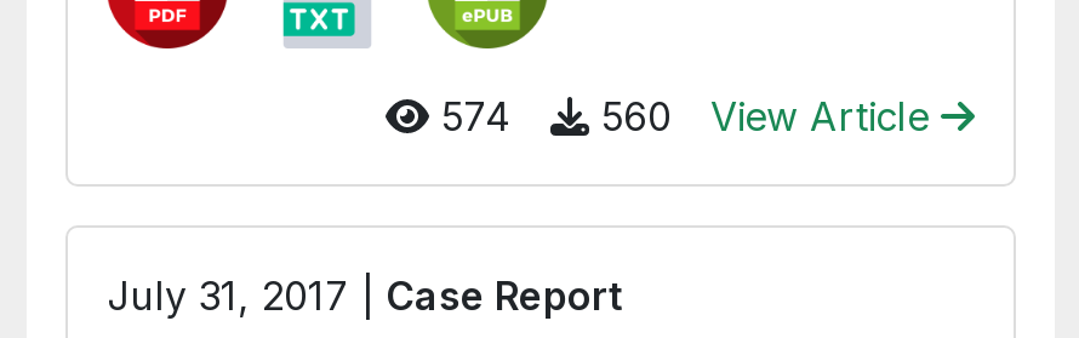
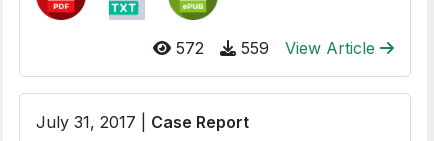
[429,92,512,141] 574 -> [171,38,204,58] 572
[589,92,672,141] 560 -> [236,38,269,58] 559

